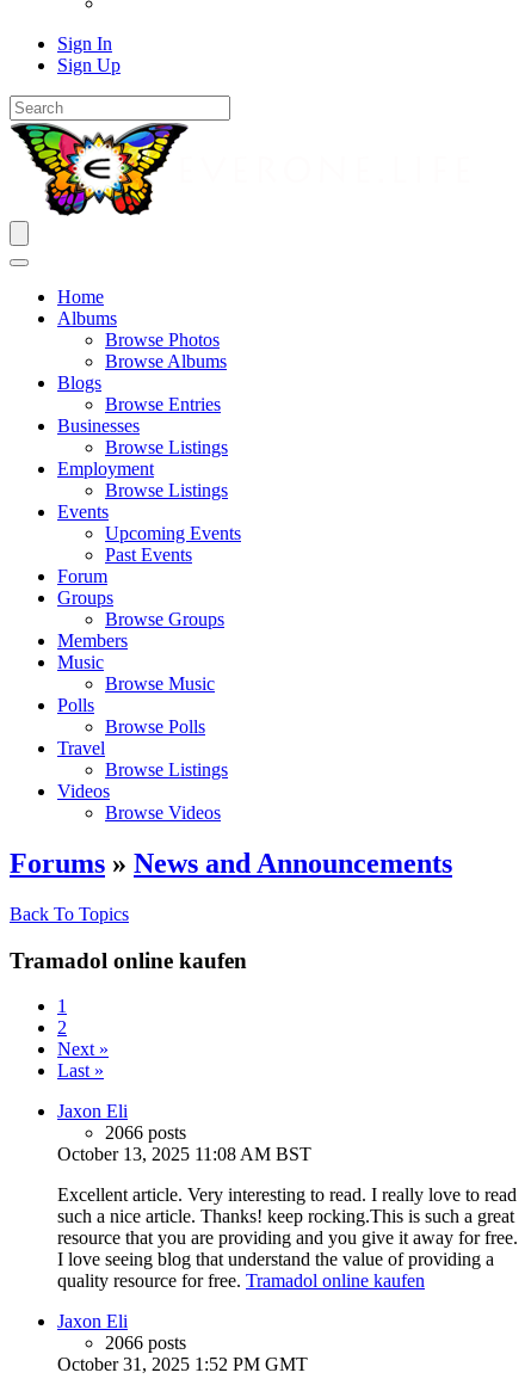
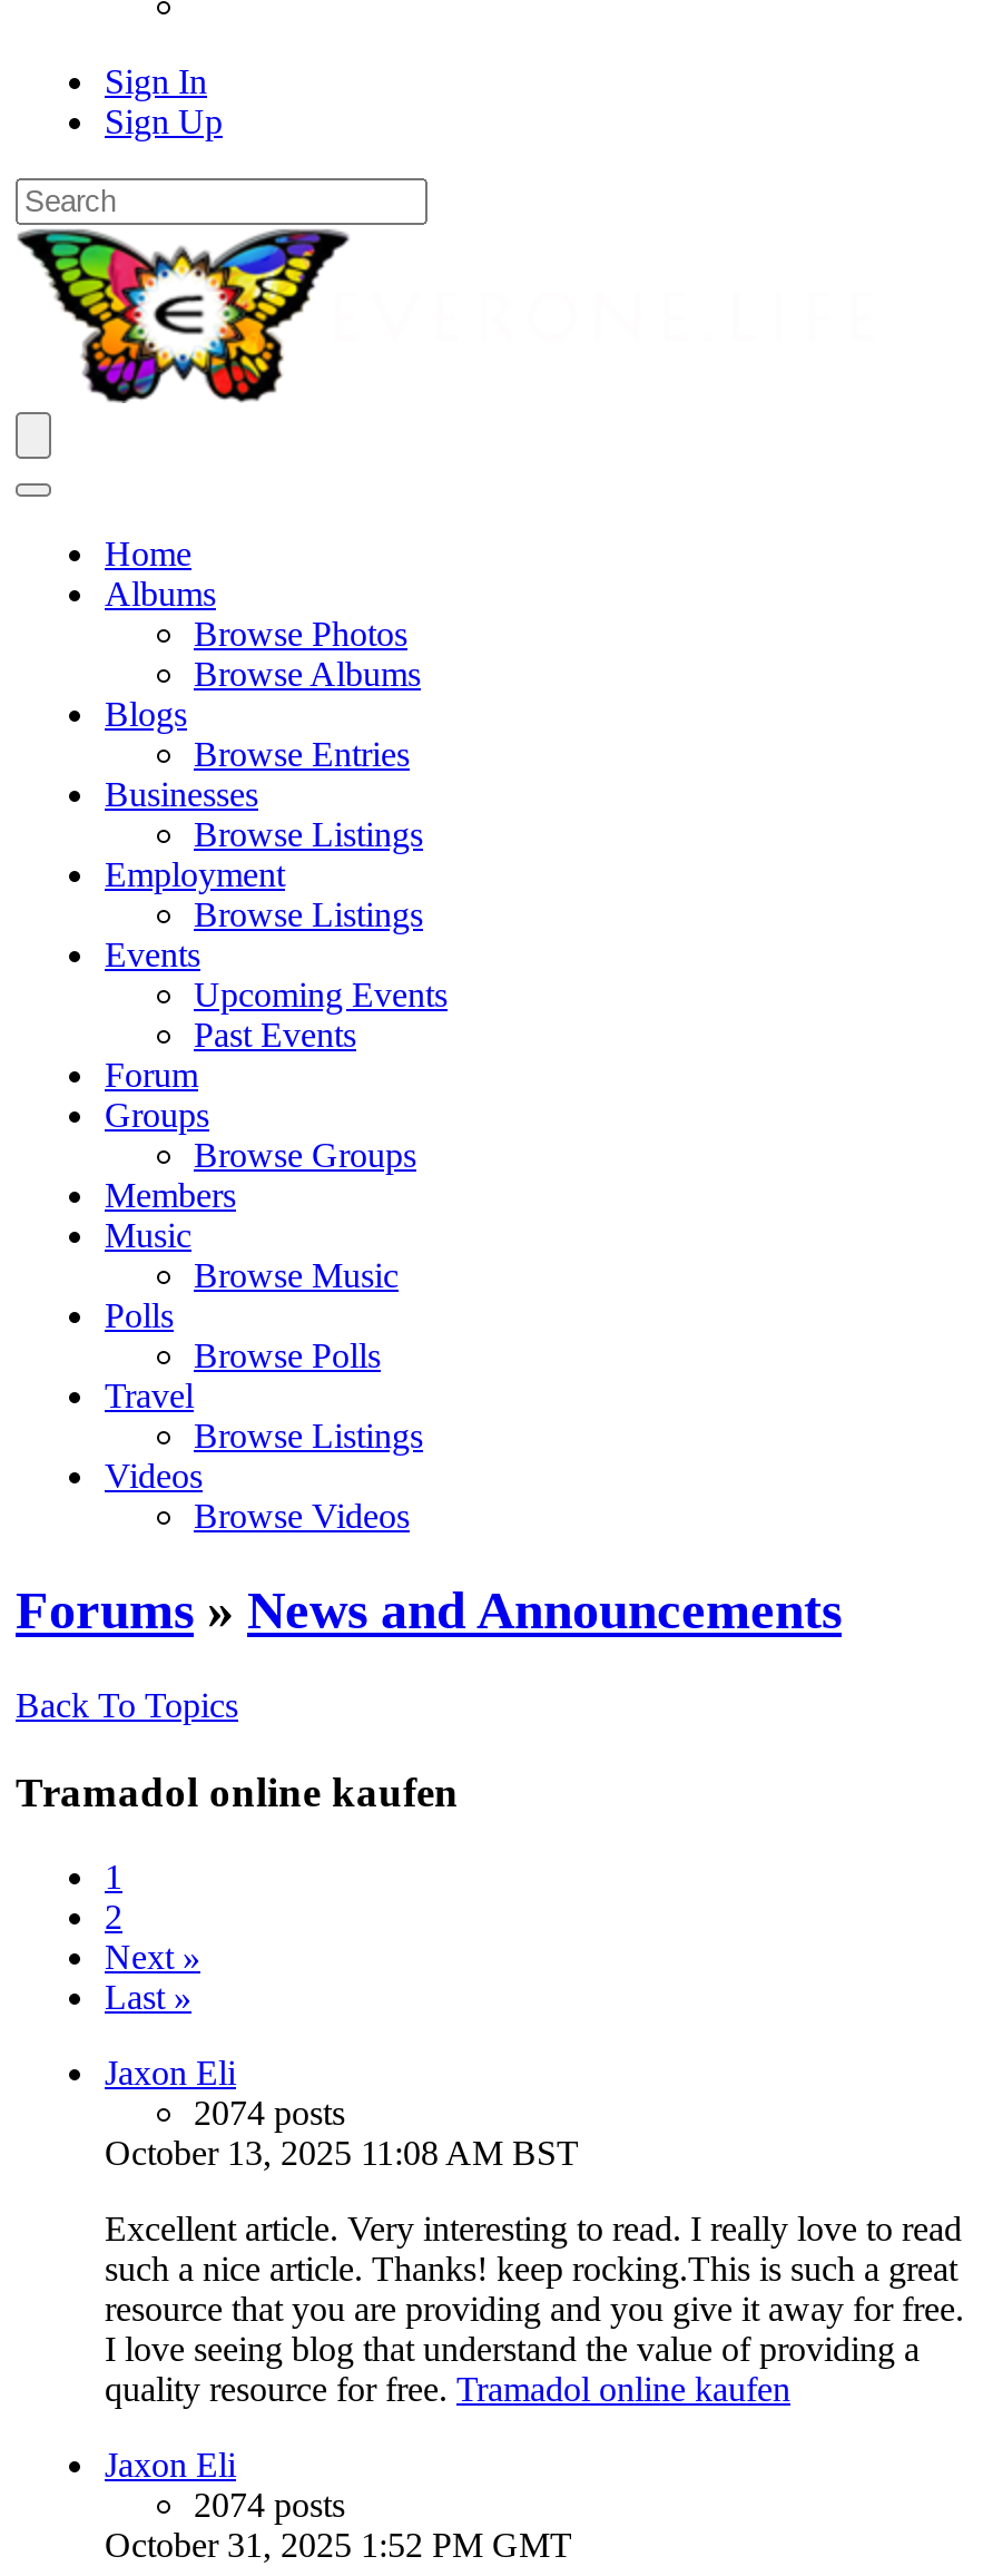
[105,1123,186,1143] 2066 posts -> [194,2094,345,2132] 2074 posts
[105,1333,186,1353] 2066 posts -> [194,2486,345,2524] 2074 posts

